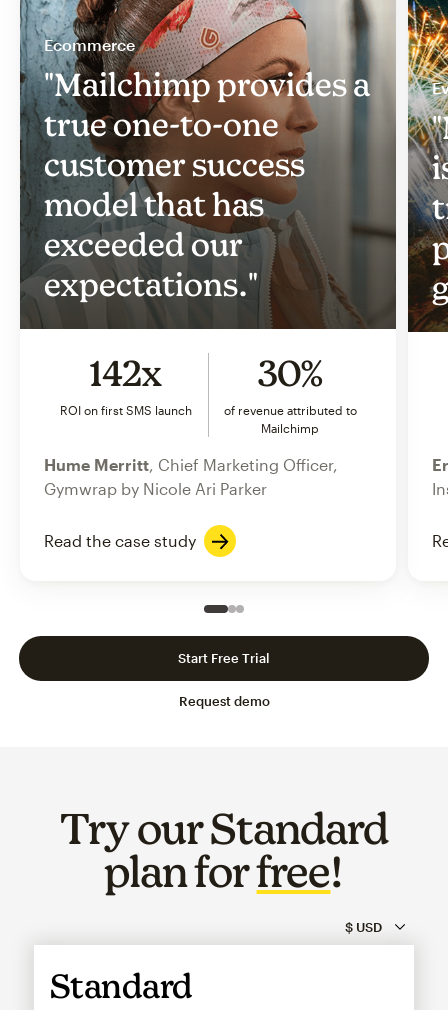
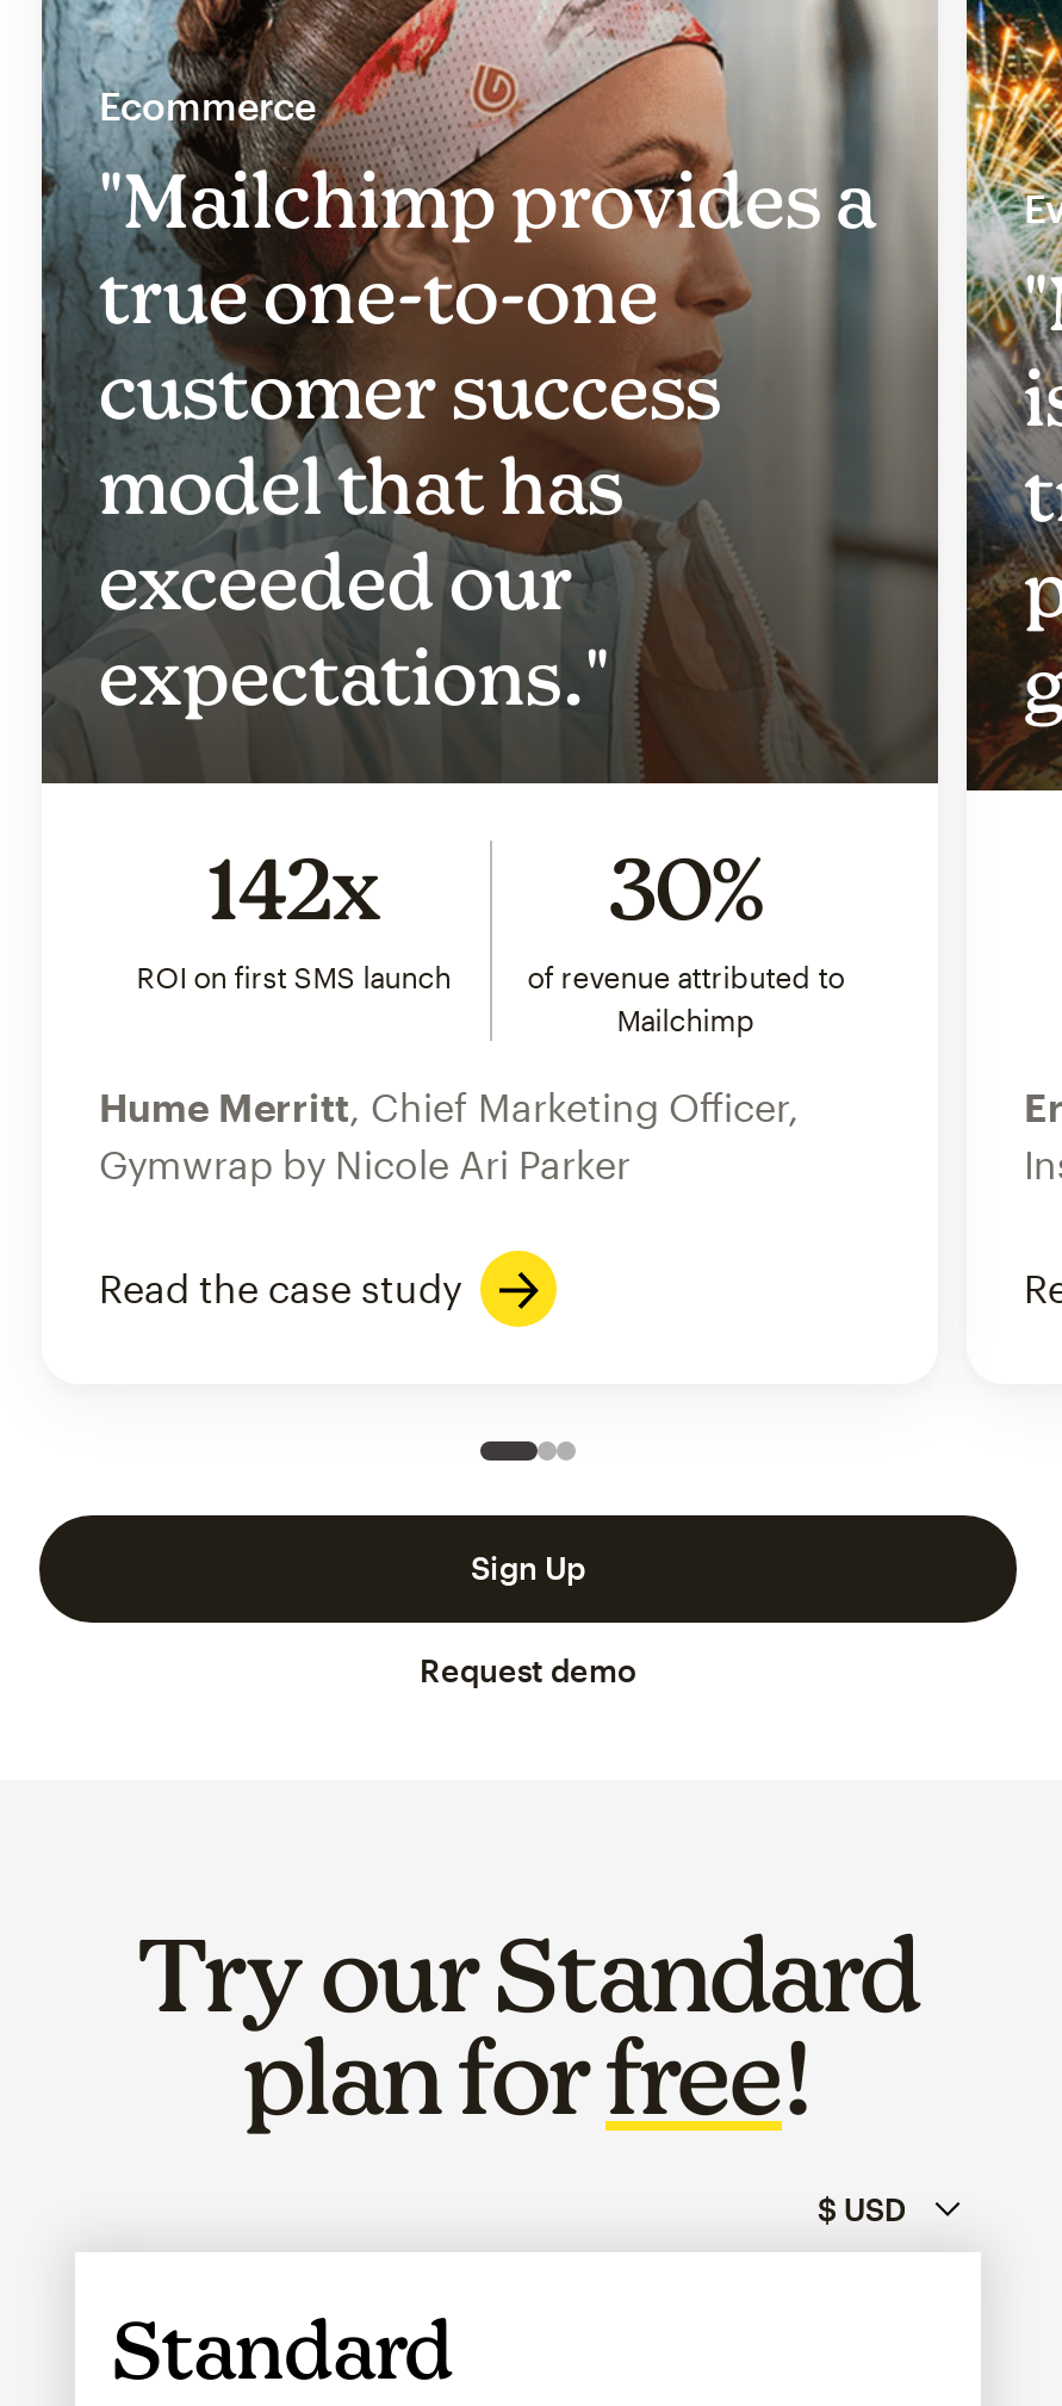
[178,650,270,666] Start Free Trial -> [471,1549,585,1587] Sign Up

